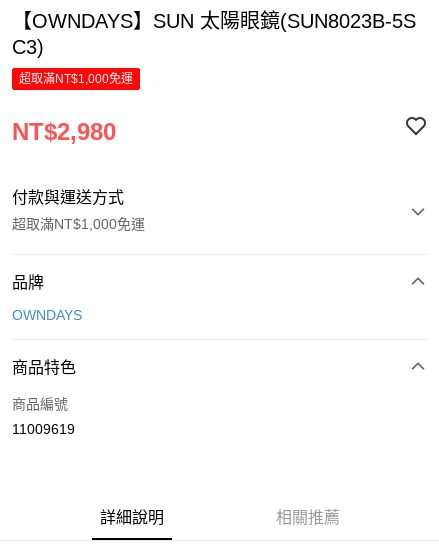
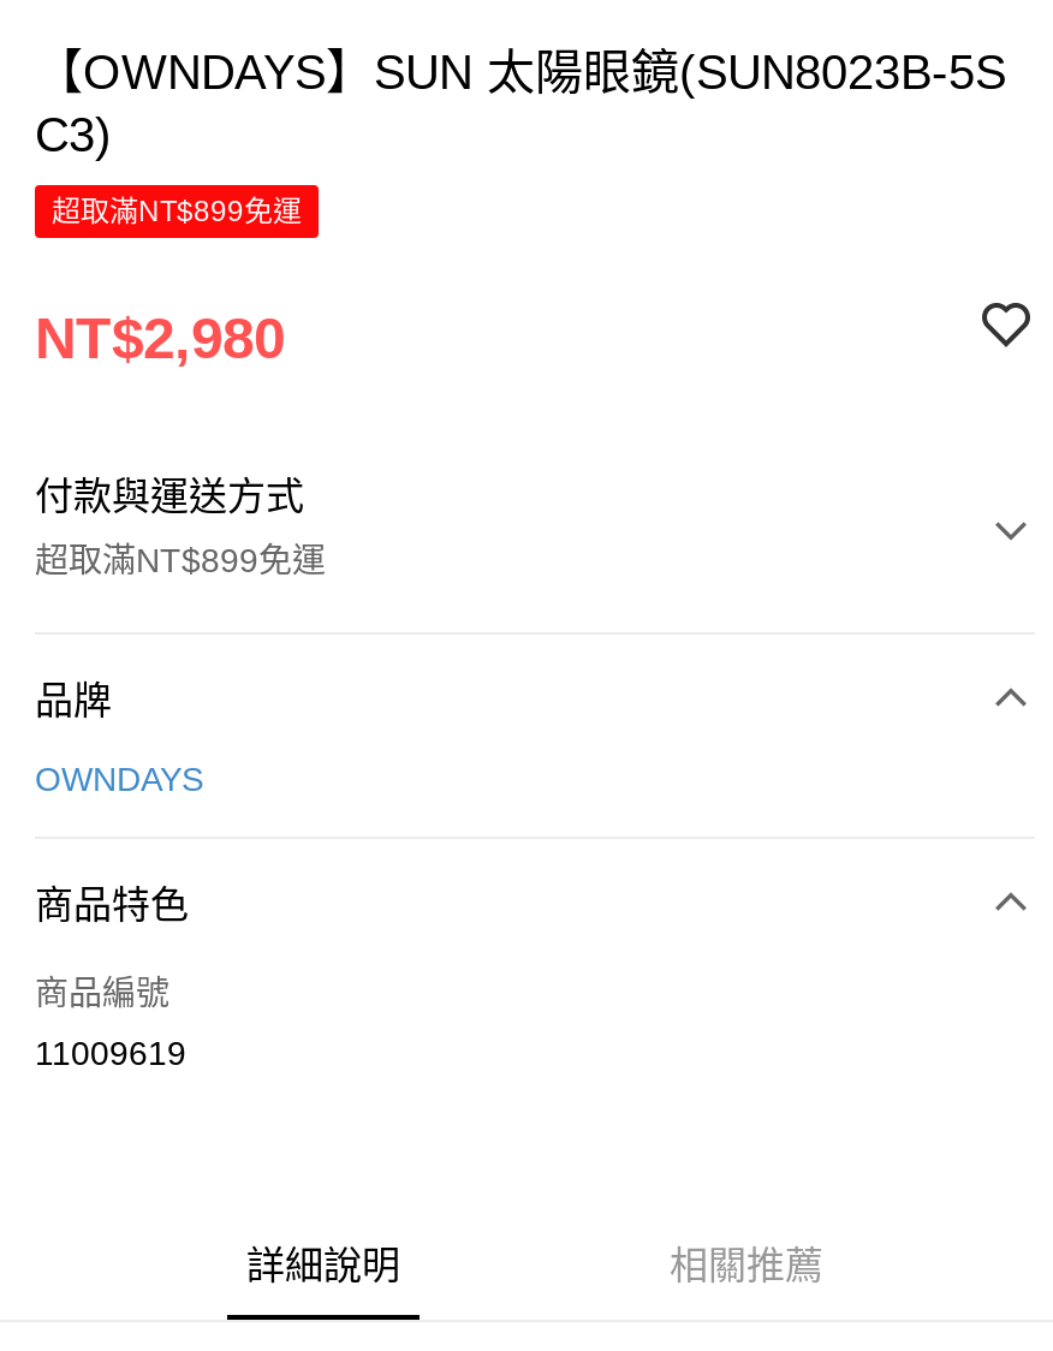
[19,72,133,86] 超取滿NT$1,000免運 -> [52,195,302,228] 超取滿NT$899免運
[12,216,145,232] 超取滿NT$1,000免運 -> [35,541,326,579] 超取滿NT$899免運

